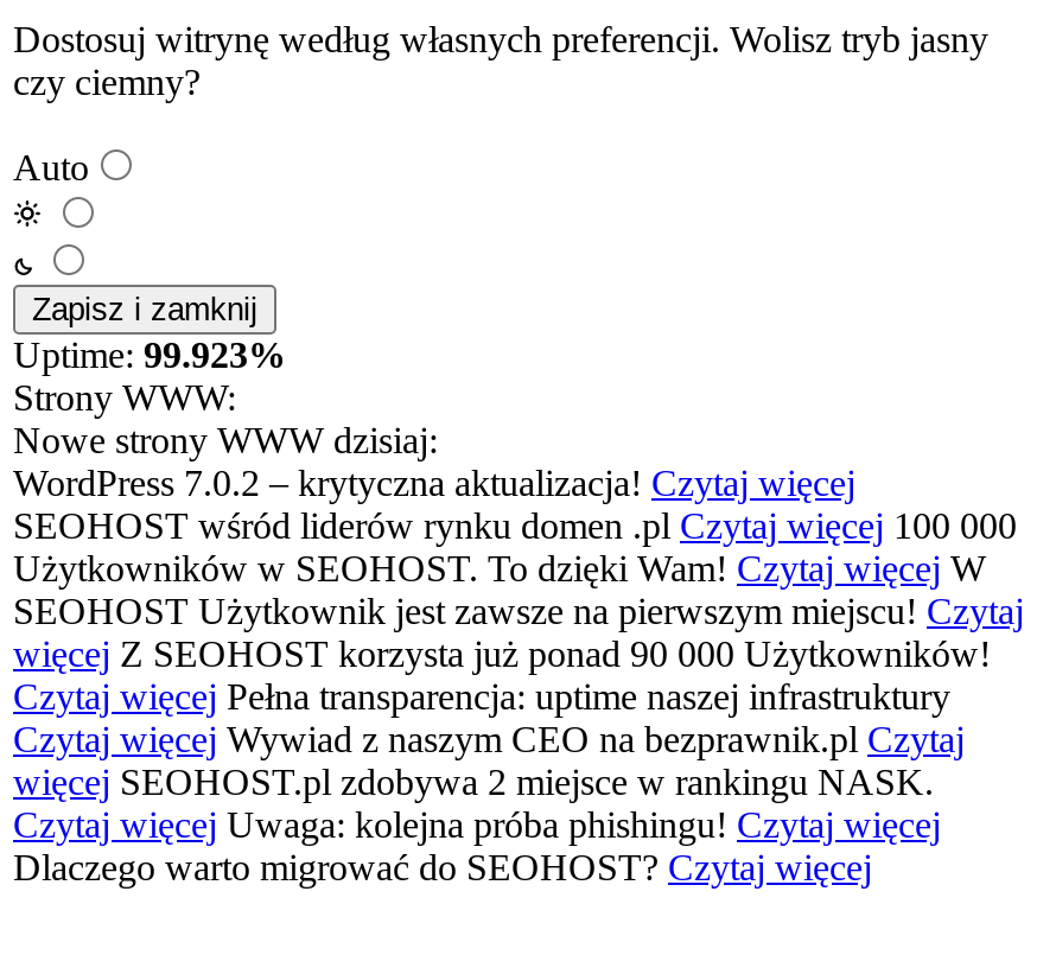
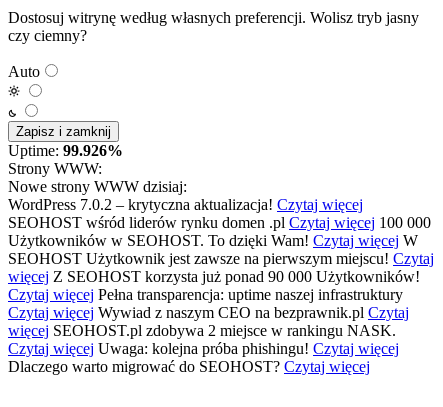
[13,335,286,375] Uptime:99.923% -> [8,142,123,159] Uptime:99.926%

